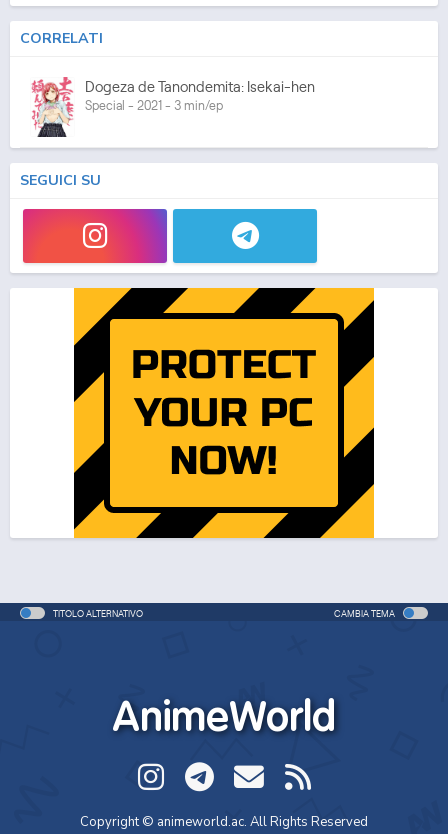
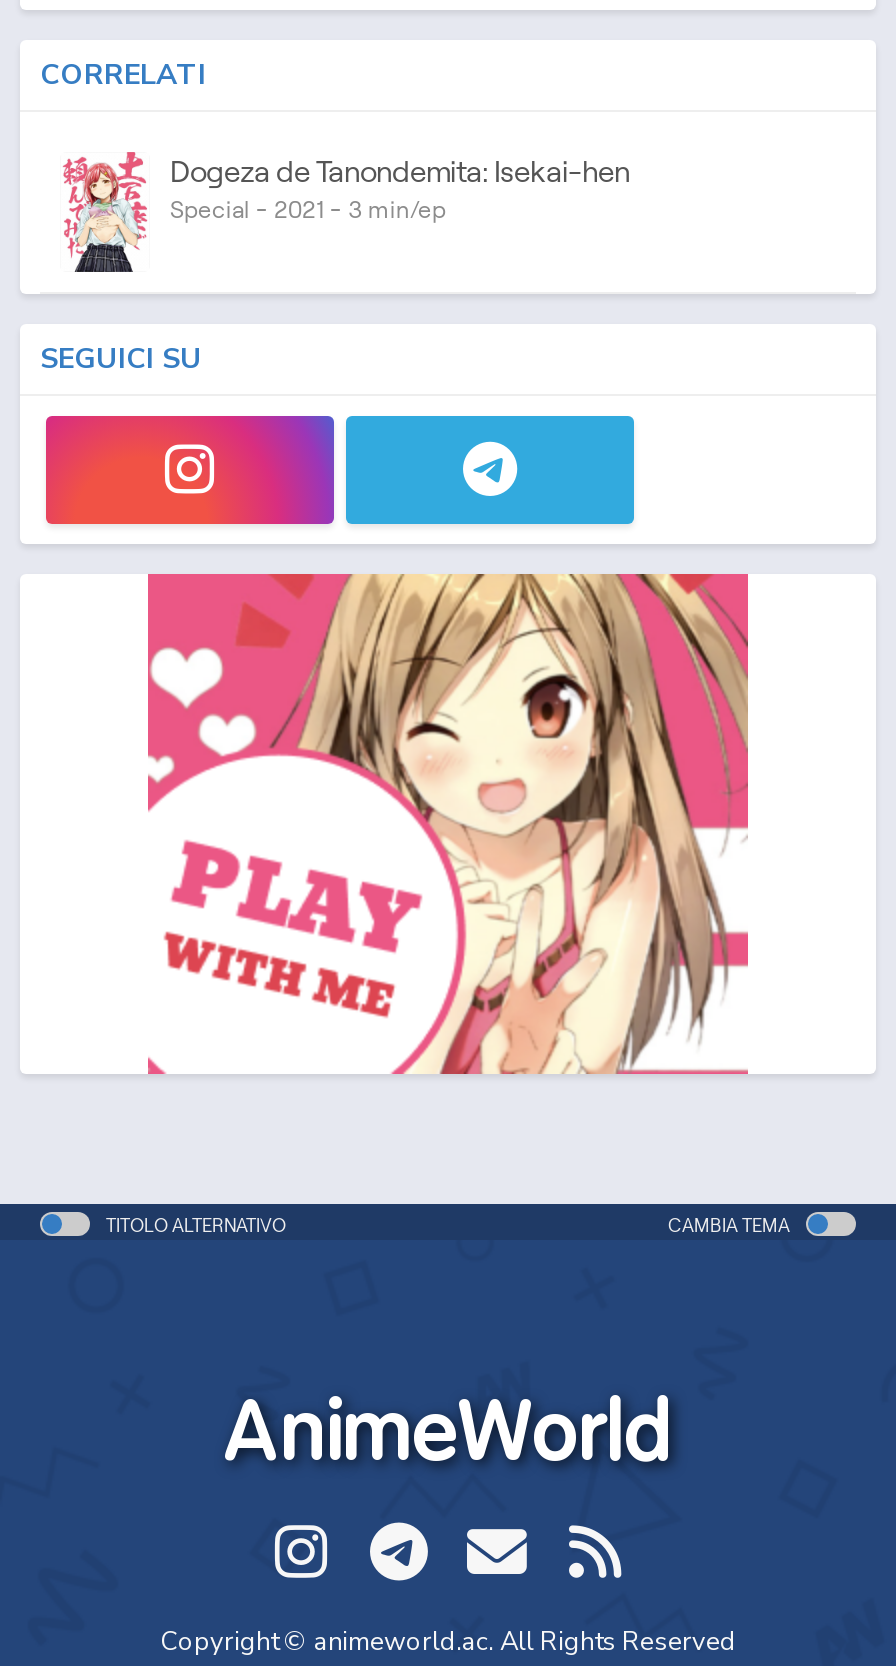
[73,287,375,539] [image] -> [146,572,750,1076] [image]

